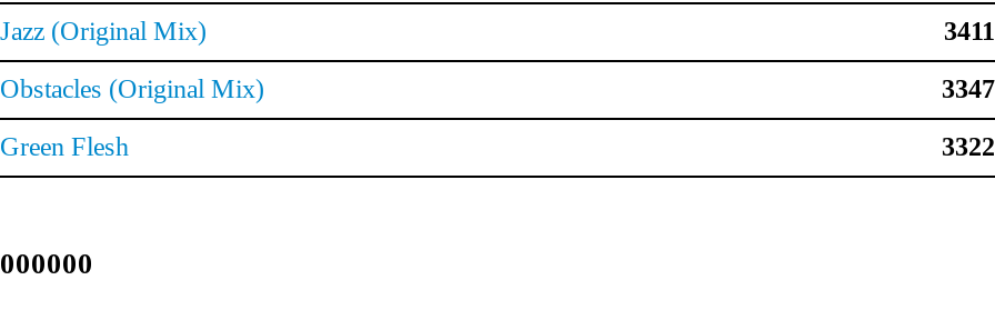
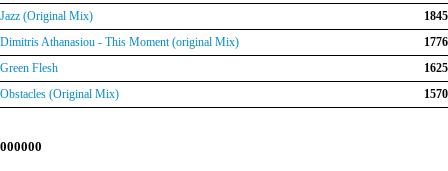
[944,16,995,48] 3411 -> [424,9,448,23] 1845
moved [0,74,264,105] -> [0,87,119,101]: Obstacles (Original Mix)
[942,74,995,105] 3347 -> [0,35,448,49] Dimitris Athanasiou - This Moment (original Mix) | 1776
[942,132,995,163] 3322 -> [424,61,448,101] 1625 | 1570

